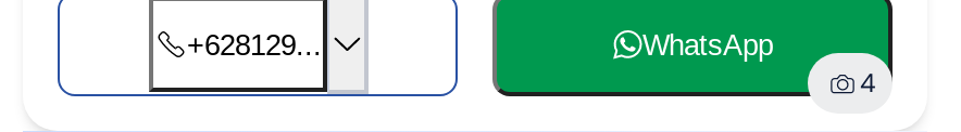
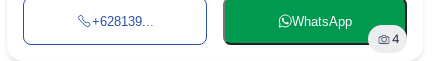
[187,29,322,62] +628129... -> [92,13,154,28] +628139...

